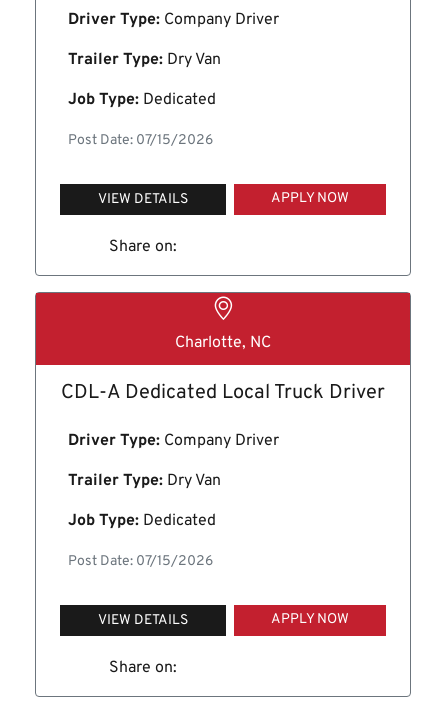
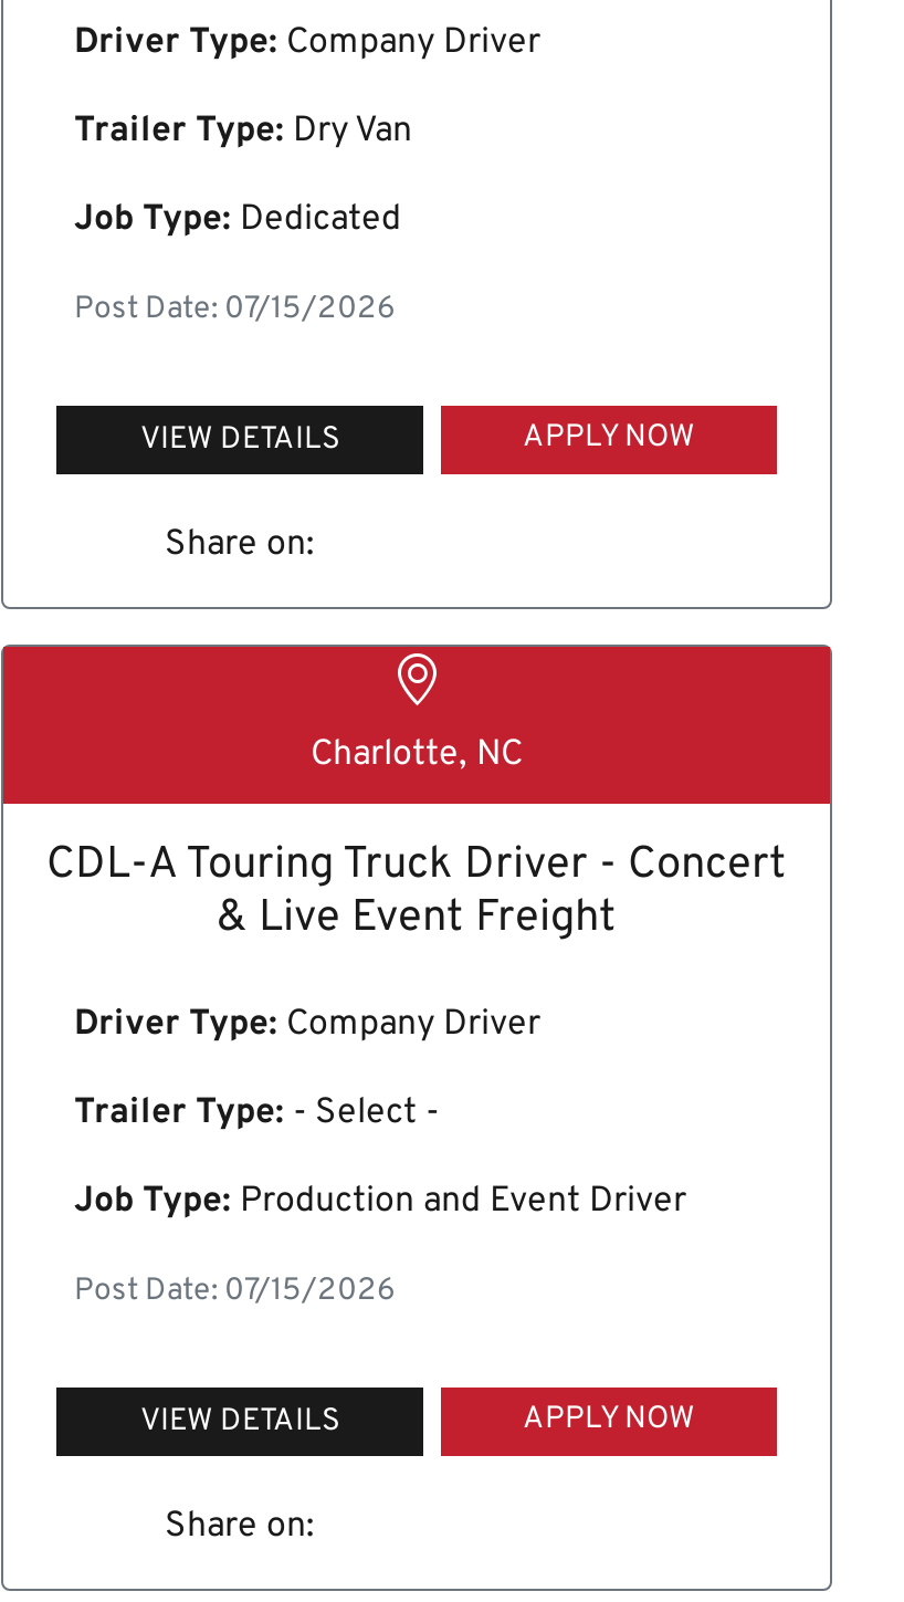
[61,379,385,405] CDL-A Dedicated Local Truck Driver -> [46,837,787,947] CDL-A Touring Truck Driver - Concert | & Live Event Freight
[68,470,221,490] Trailer Type: Dry Van -> [74,1091,439,1135] Trailer Type: - Select -
[68,510,216,530] Job Type: Dedicated -> [74,1180,686,1224] Job Type: Production and Event Driver

